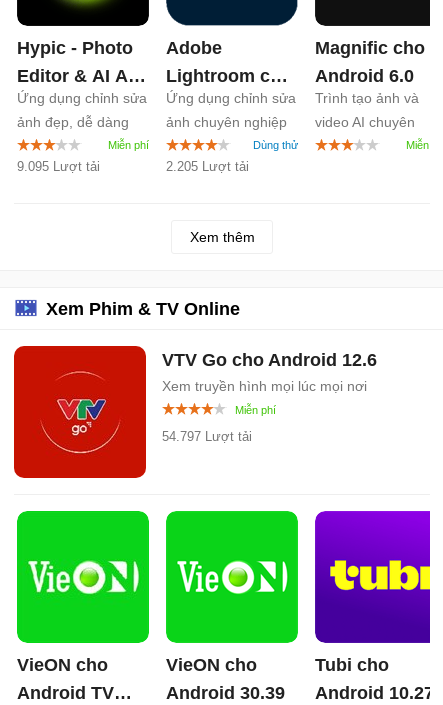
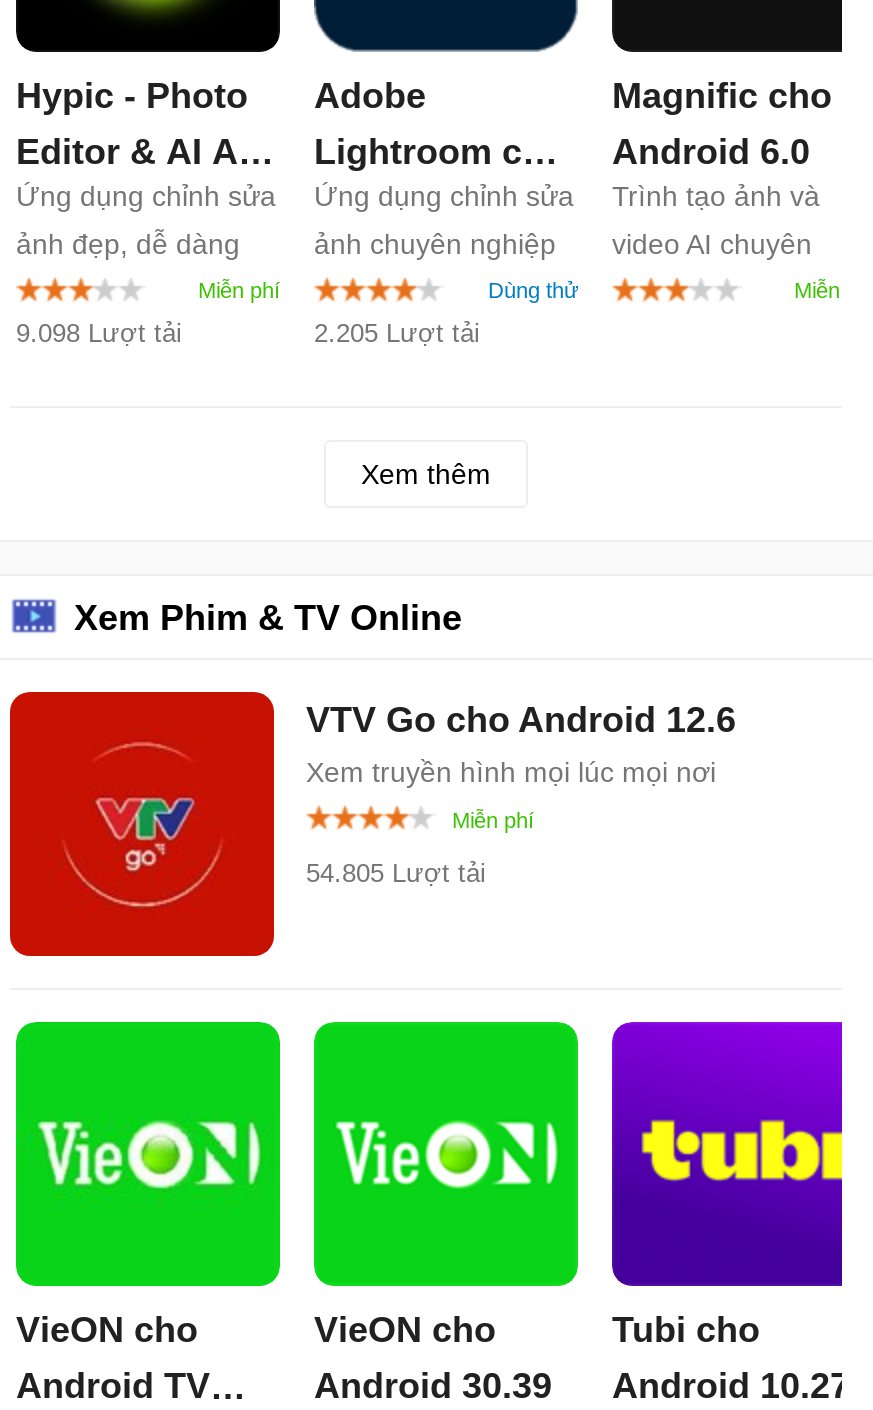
[17,159,100,174] 9.095 Lượt tải -> [16,317,182,347] 9.098 Lượt tải
[162,429,252,444] 54.797 Lượt tải -> [306,858,486,888] 54.805 Lượt tải

